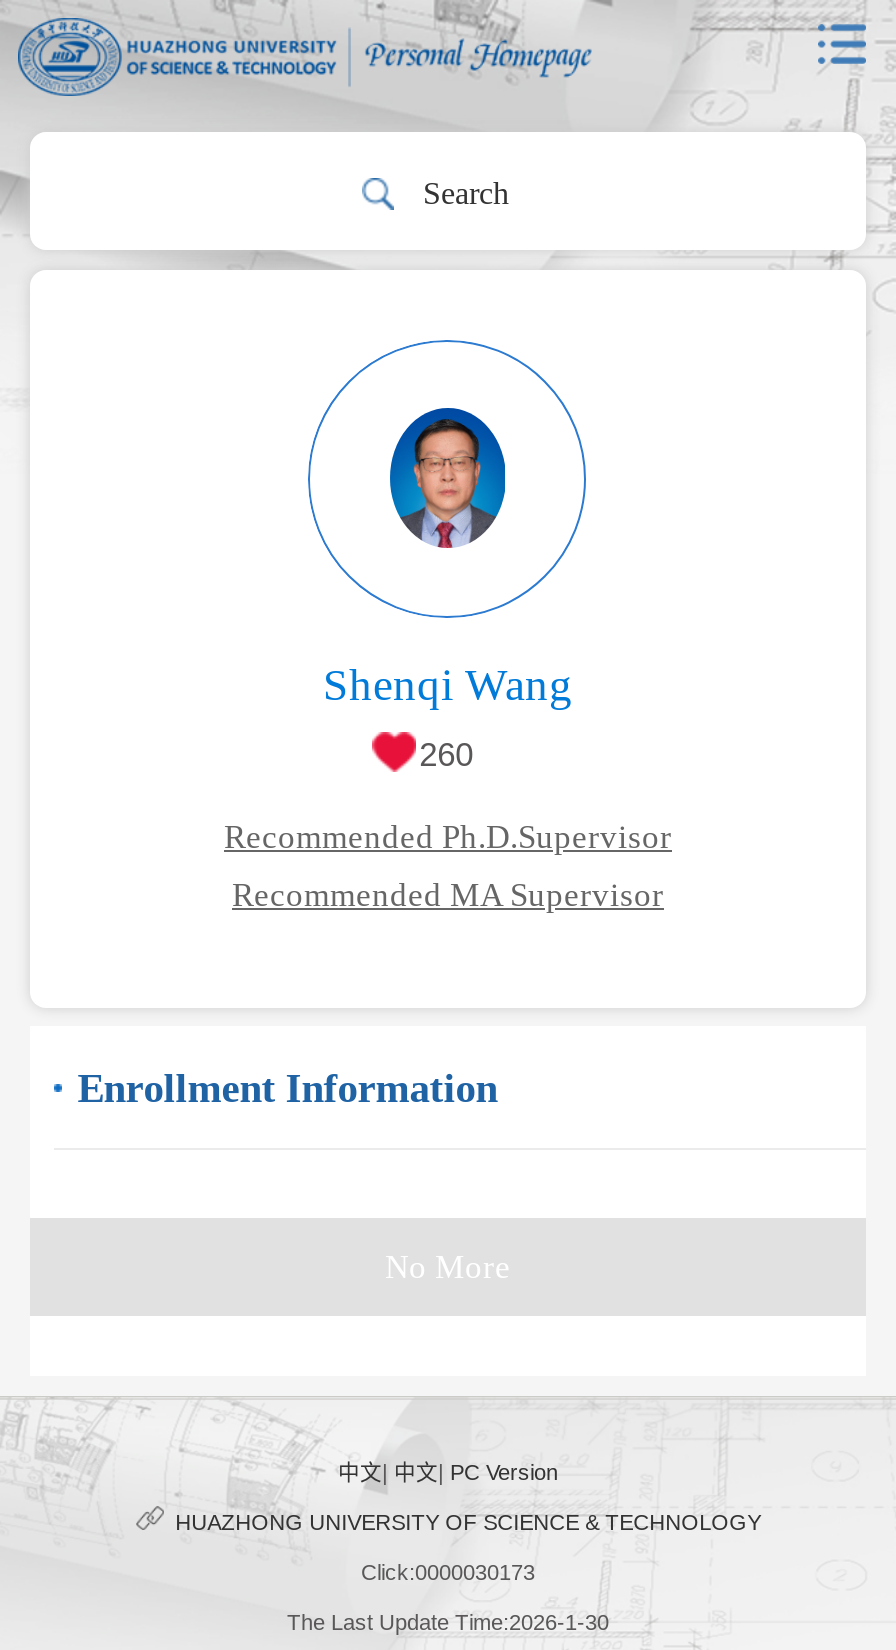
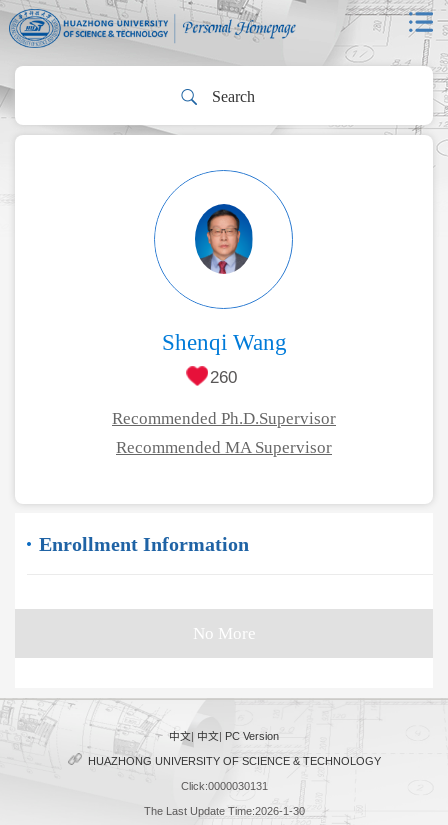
[361,1560,535,1584] Click:0000030173 -> [180,780,267,792] Click:0000030131

